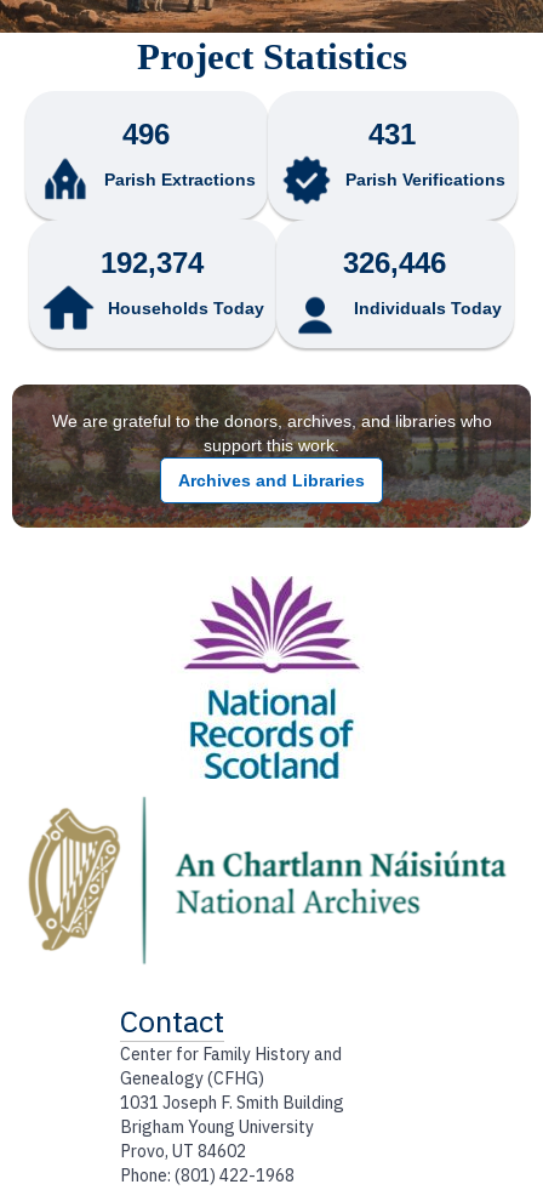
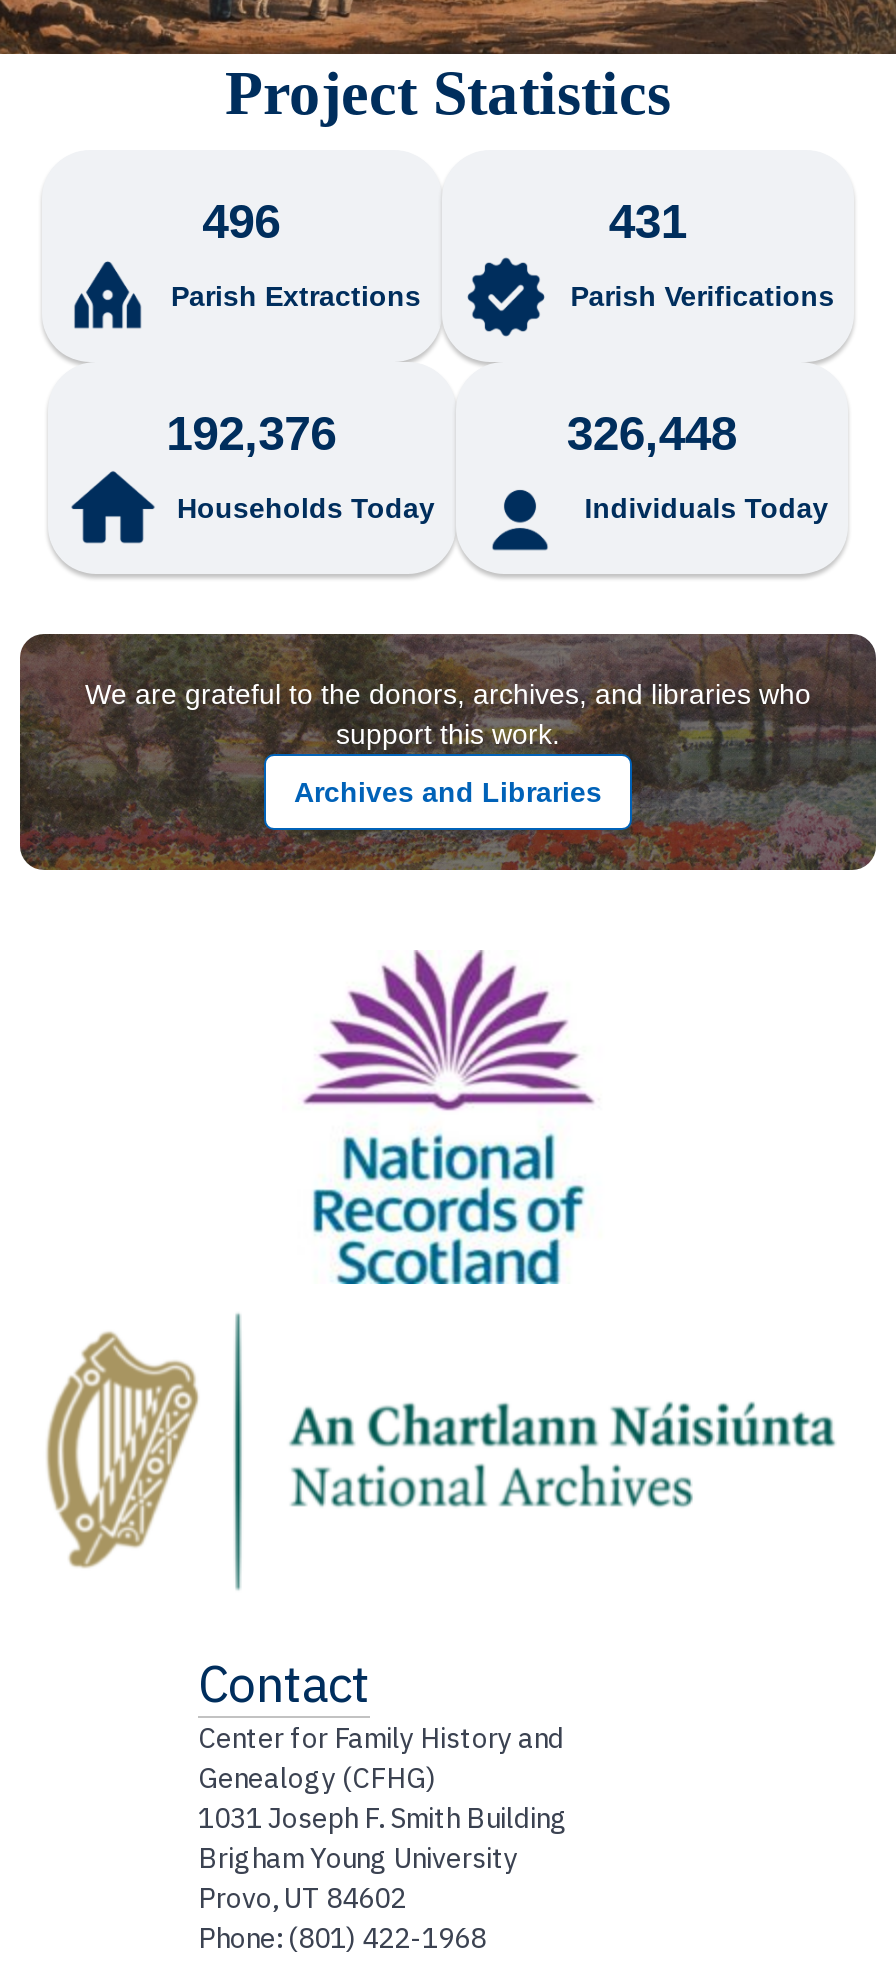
[101,246,204,279] 192,374 -> [166,406,336,460] 192,376
[343,246,447,279] 326,446 -> [567,406,737,460] 326,448

